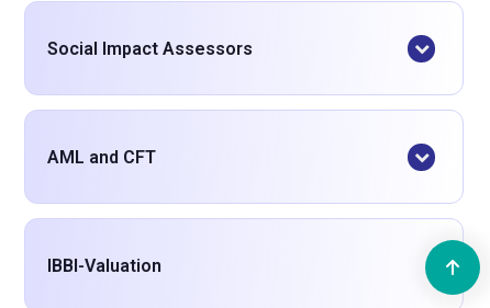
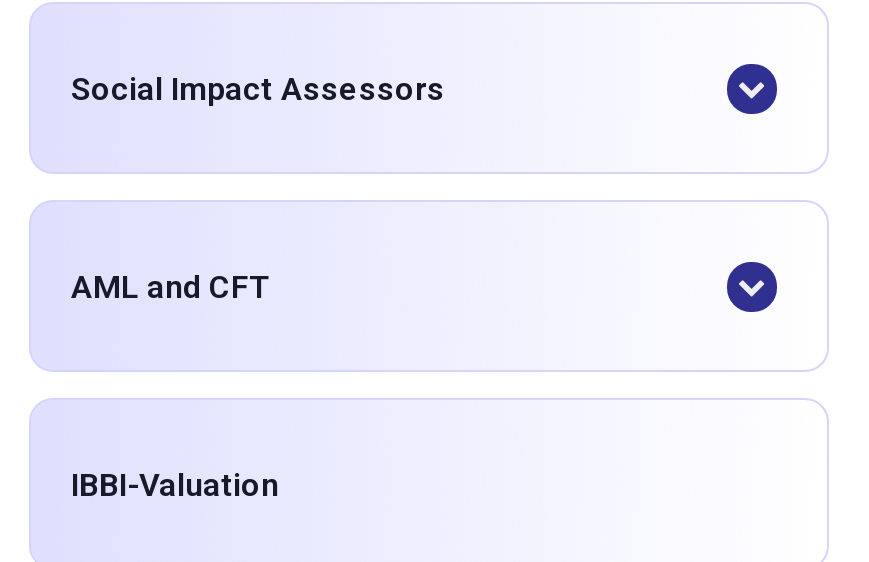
[424,239,482,296] [image] -> none

